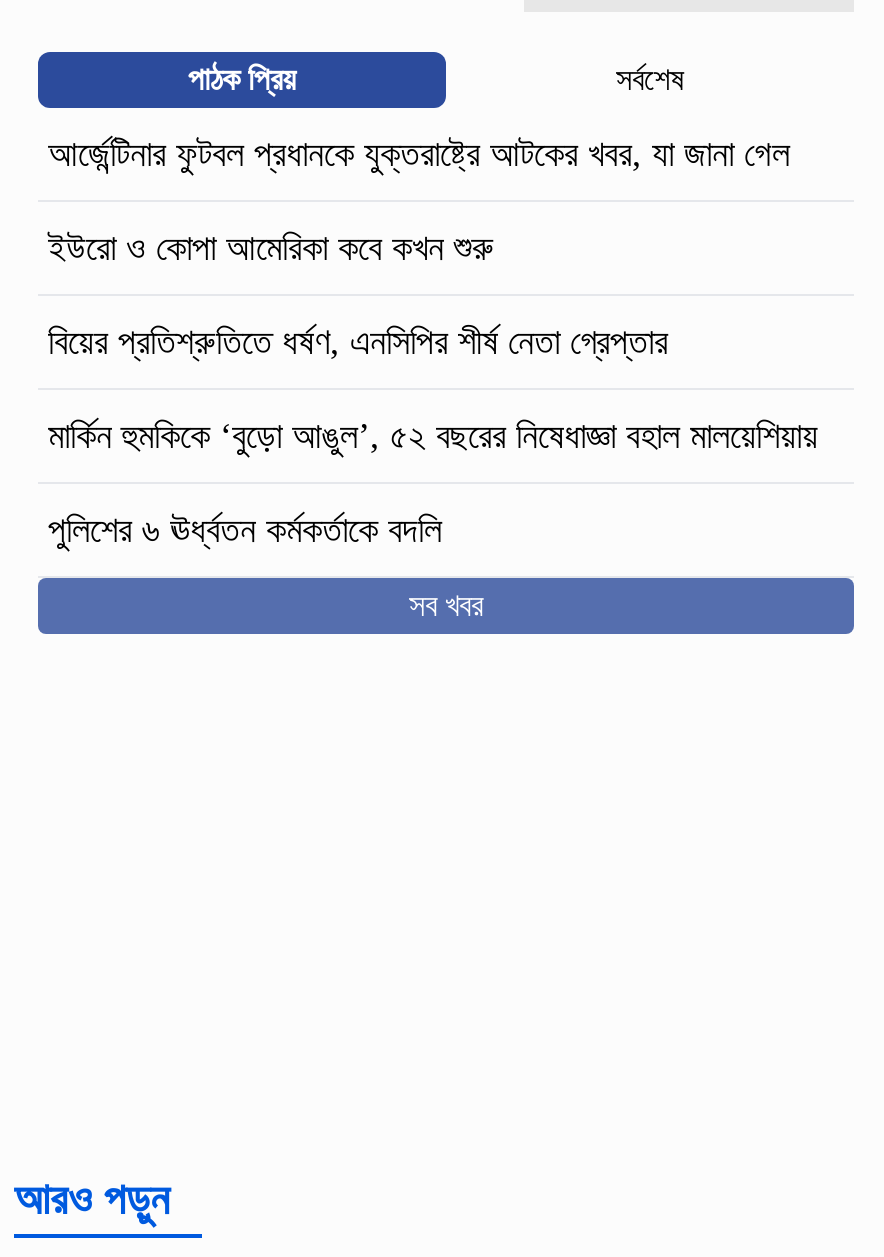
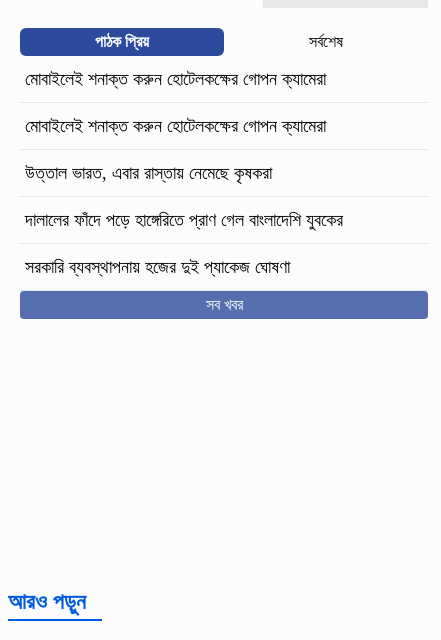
[48,134,790,174] আর্জেন্টিনার ফুটবল প্রধানকে যুক্তরাষ্ট্রে আটকের খবর, যা জানা গেল -> [25,69,326,89] মোবাইলেই শনাক্ত করুন হোটেলকক্ষের গোপন ক্যামেরা
[48,228,494,268] ইউরো ও কোপা আমেরিকা কবে কখন শুরু -> [25,116,326,136] মোবাইলেই শনাক্ত করুন হোটেলকক্ষের গোপন ক্যামেরা
[48,322,668,362] বিয়ের প্রতিশ্রুতিতে ধর্ষণ, এনসিপির শীর্ষ নেতা গ্রেপ্তার -> [25,163,272,183] উত্তাল ভারত, এবার রাস্তায় নেমেছে কৃষকরা
[48,416,818,456] মার্কিন হুমকিকে ‘বুড়ো আঙুল’, ৫২ বছরের নিষেধাজ্ঞা বহাল মালয়েশিয়ায় -> [25,210,343,230] দালালের ফাঁদে পড়ে হাঙ্গেরিতে প্রাণ গেল বাংলাদেশি যুবকের
[48,510,442,550] পুলিশের ৬ ঊর্ধ্বতন কর্মকর্তাকে বদলি -> [25,257,290,277] সরকারি ব্যবস্থাপনায় হজের দুই প্যাকেজ ঘোষণা

